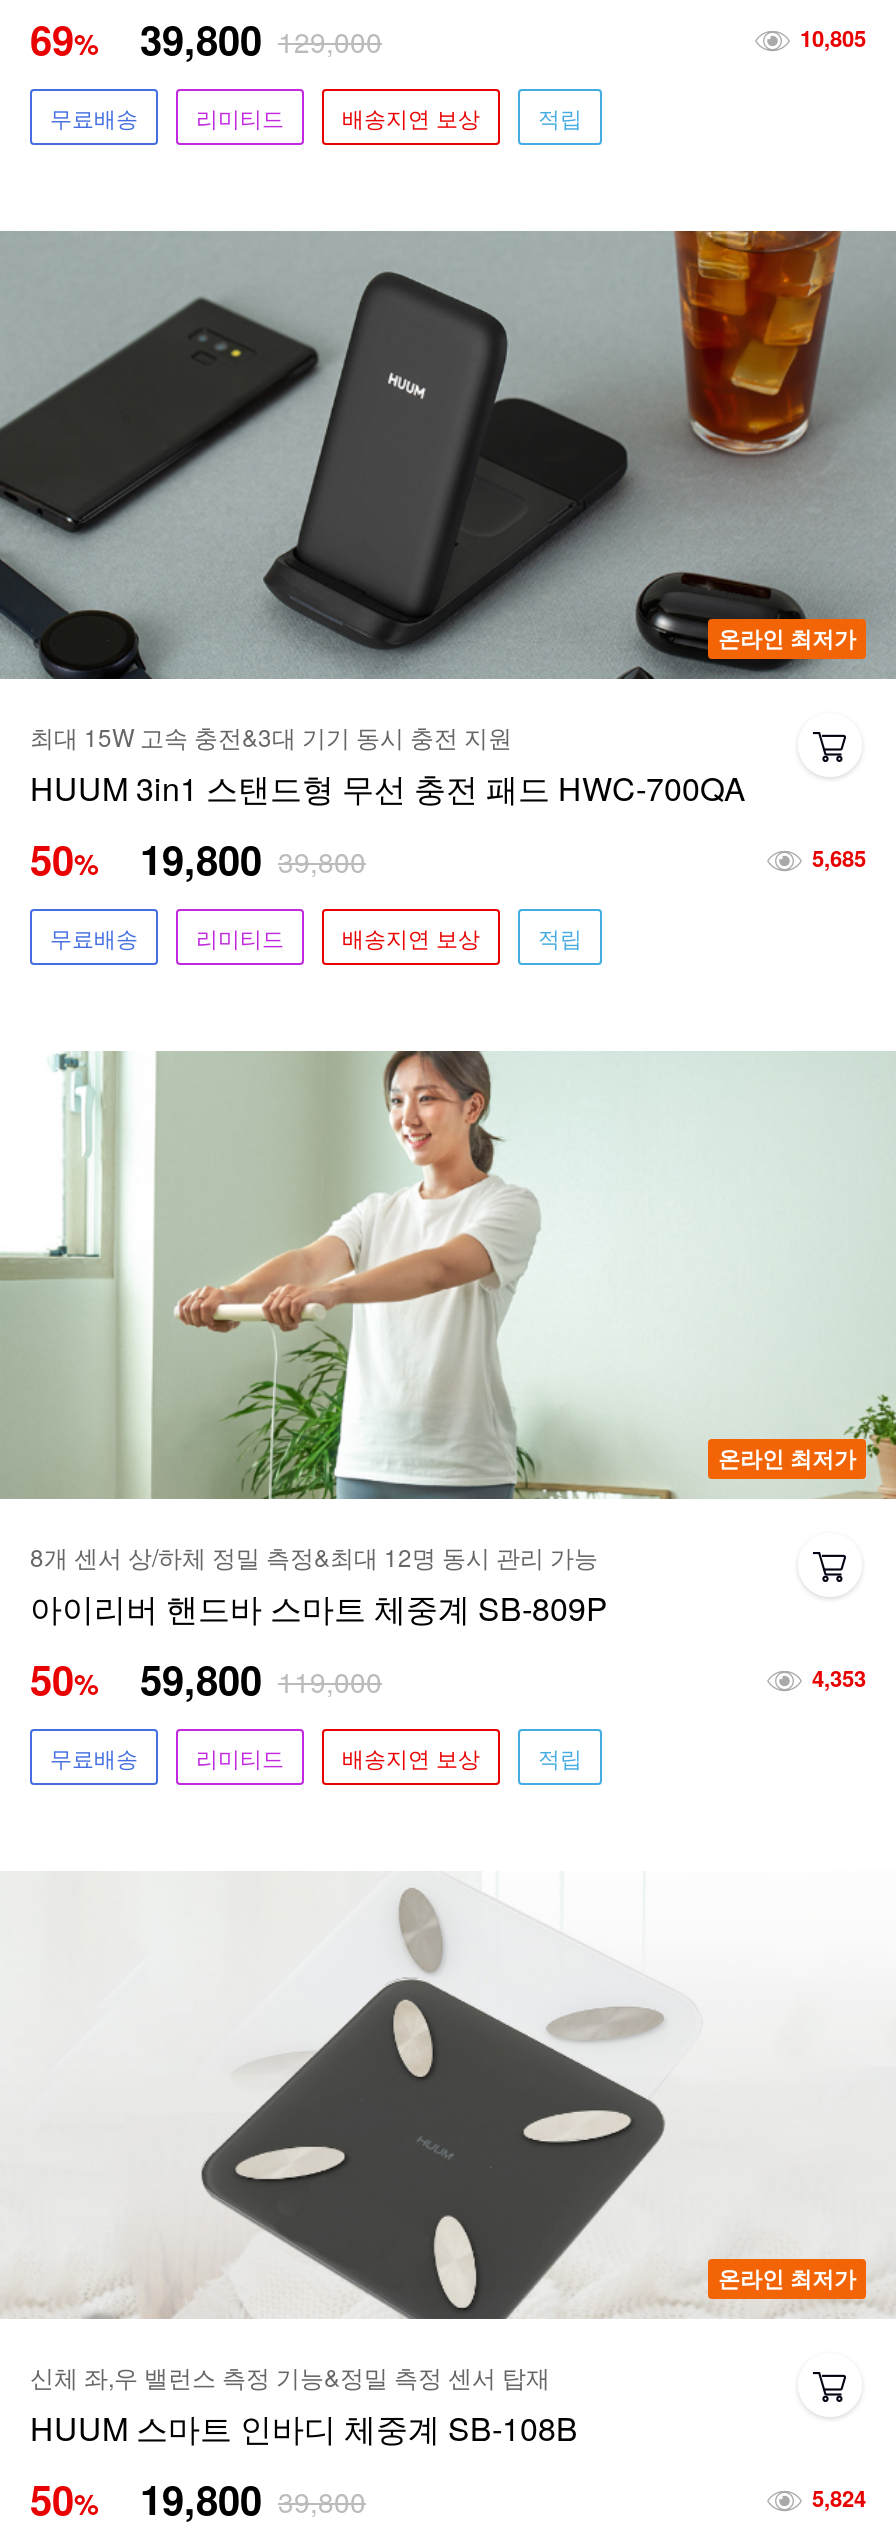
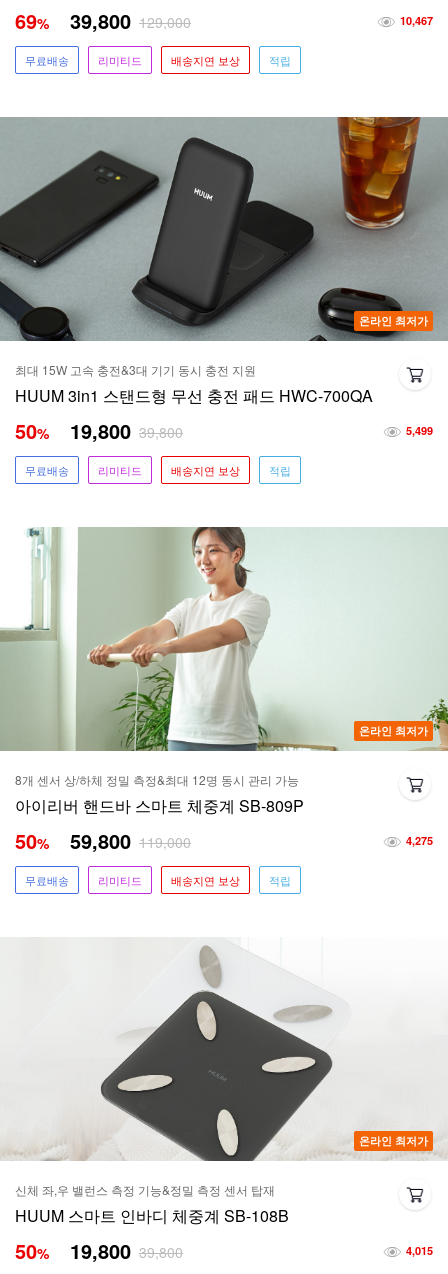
[800,23,866,53] 10,805 -> [400,13,433,28] 10,467
[812,843,866,873] 5,685 -> [406,423,433,438] 5,499
[812,1663,866,1693] 4,353 -> [406,833,433,848] 4,275
[812,2483,866,2513] 5,824 -> [406,1243,433,1258] 4,015

